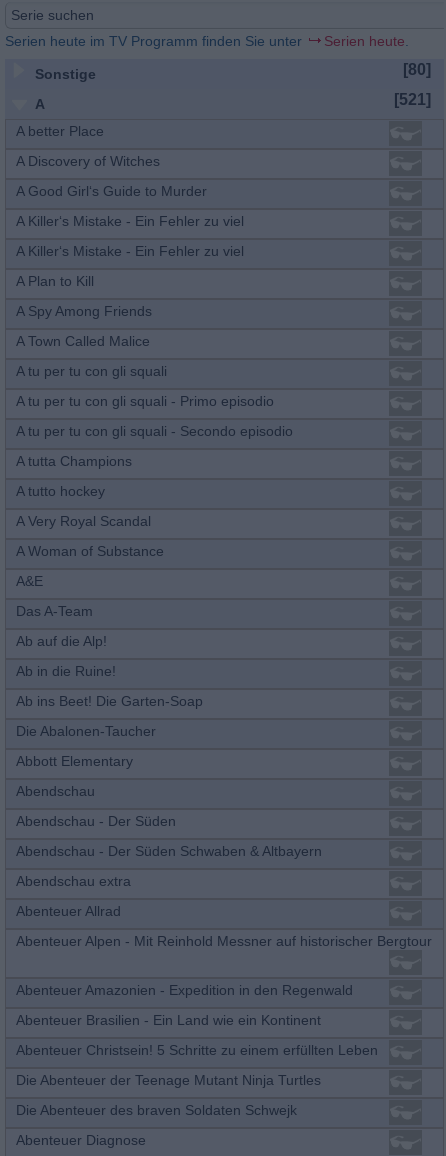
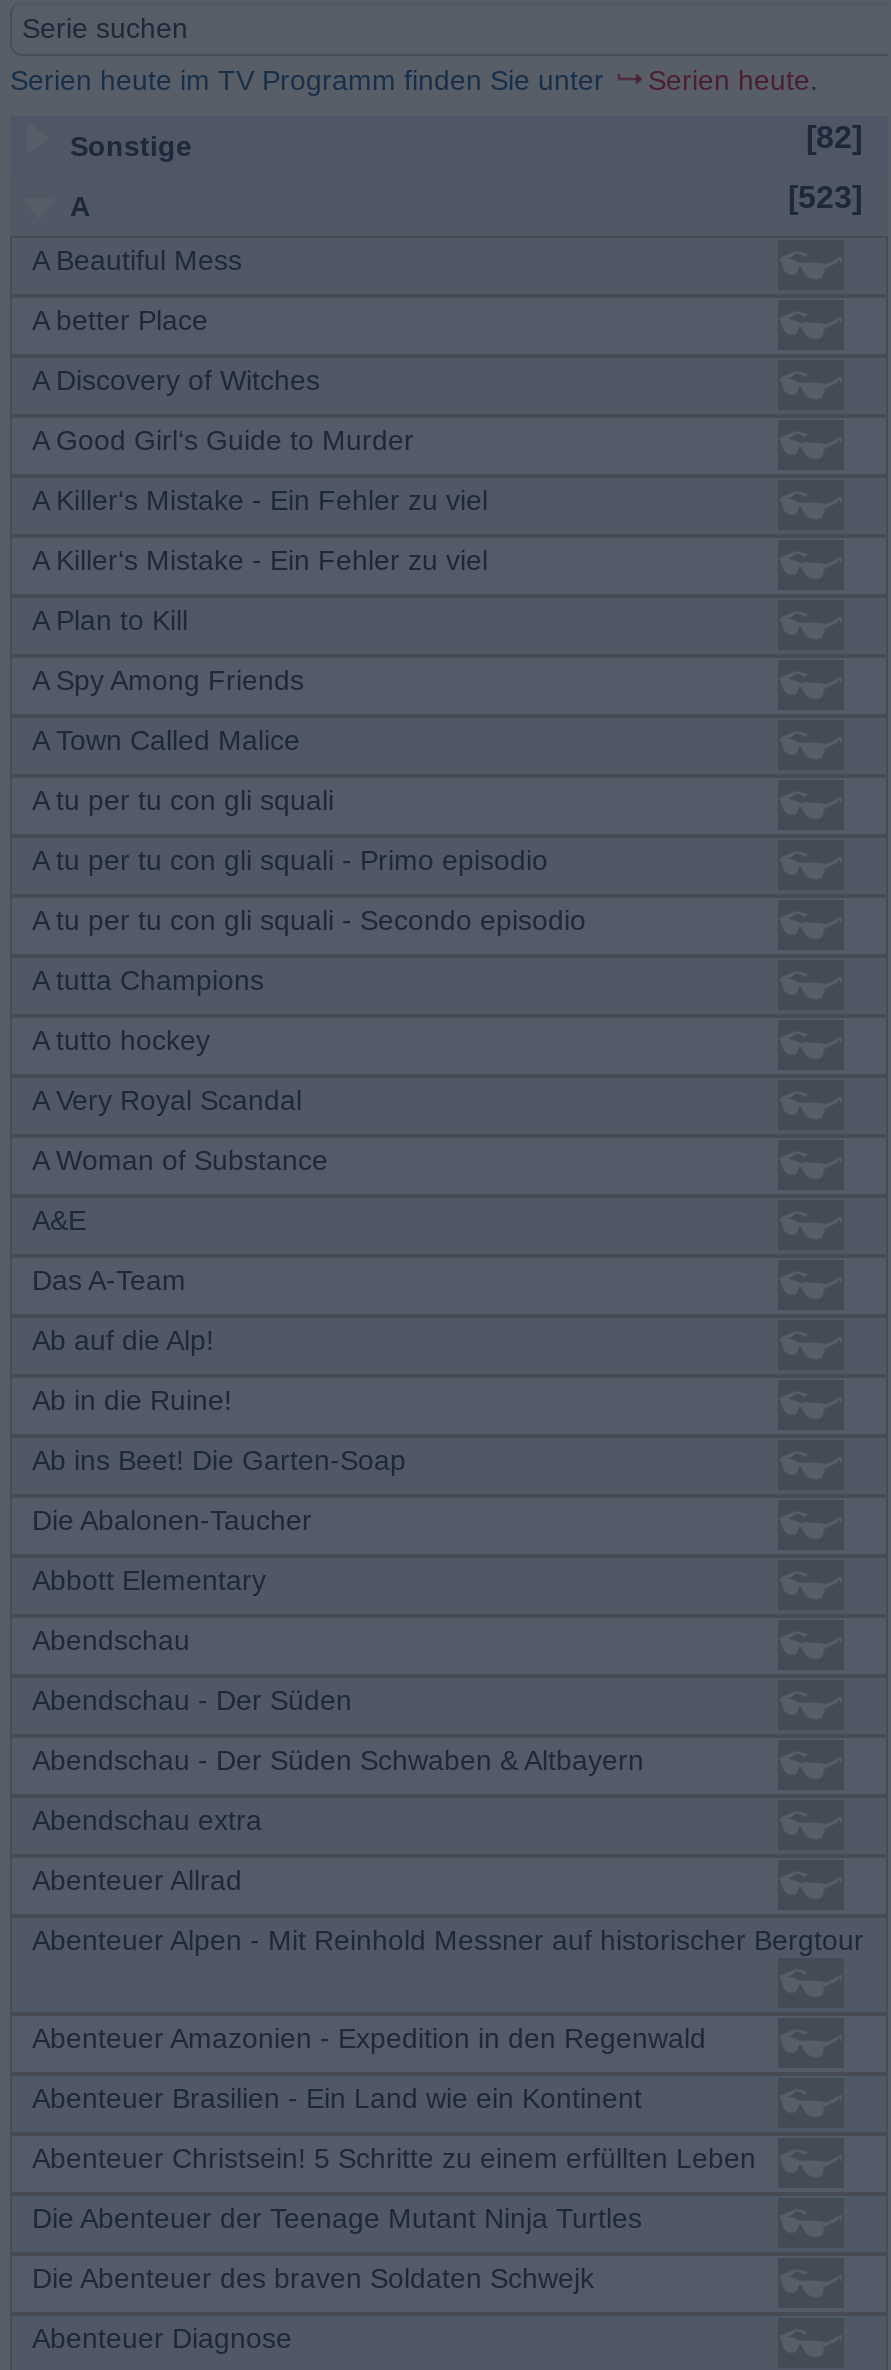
[403,61,431,78] [80] -> [806,120,862,154] [82]
[394,91,431,108] [521] -> [32,180,862,276] [523] | A Beautiful Mess

